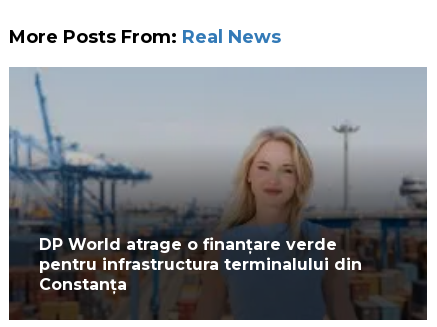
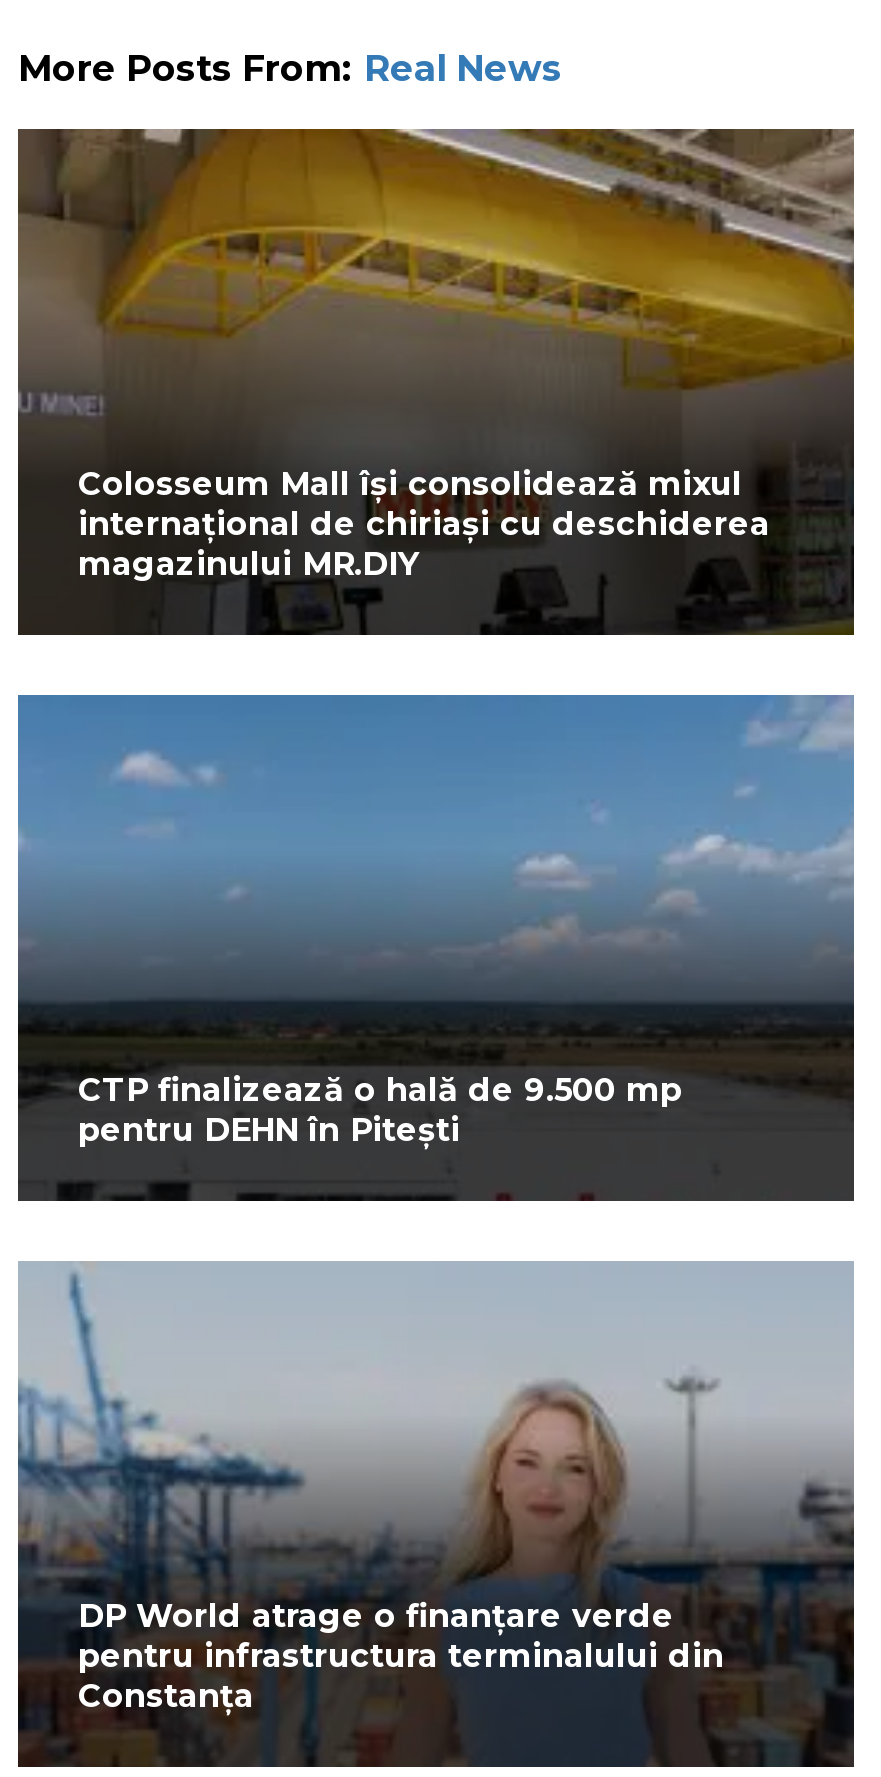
none -> [16,692,856,1204] [image] | CTP finalizează o hală de 9.500 mp | pentru DEHN în Pitești
none -> [18,128,856,583] [image] | Colosseum Mall își consolidează mixul | internațional de chiriași cu deschiderea | magazinului MR.DIY

